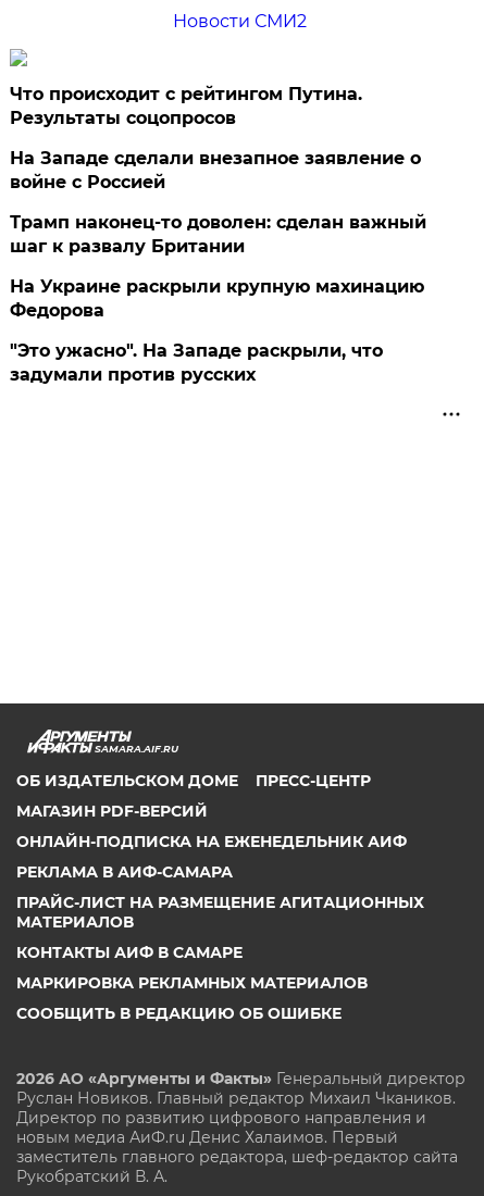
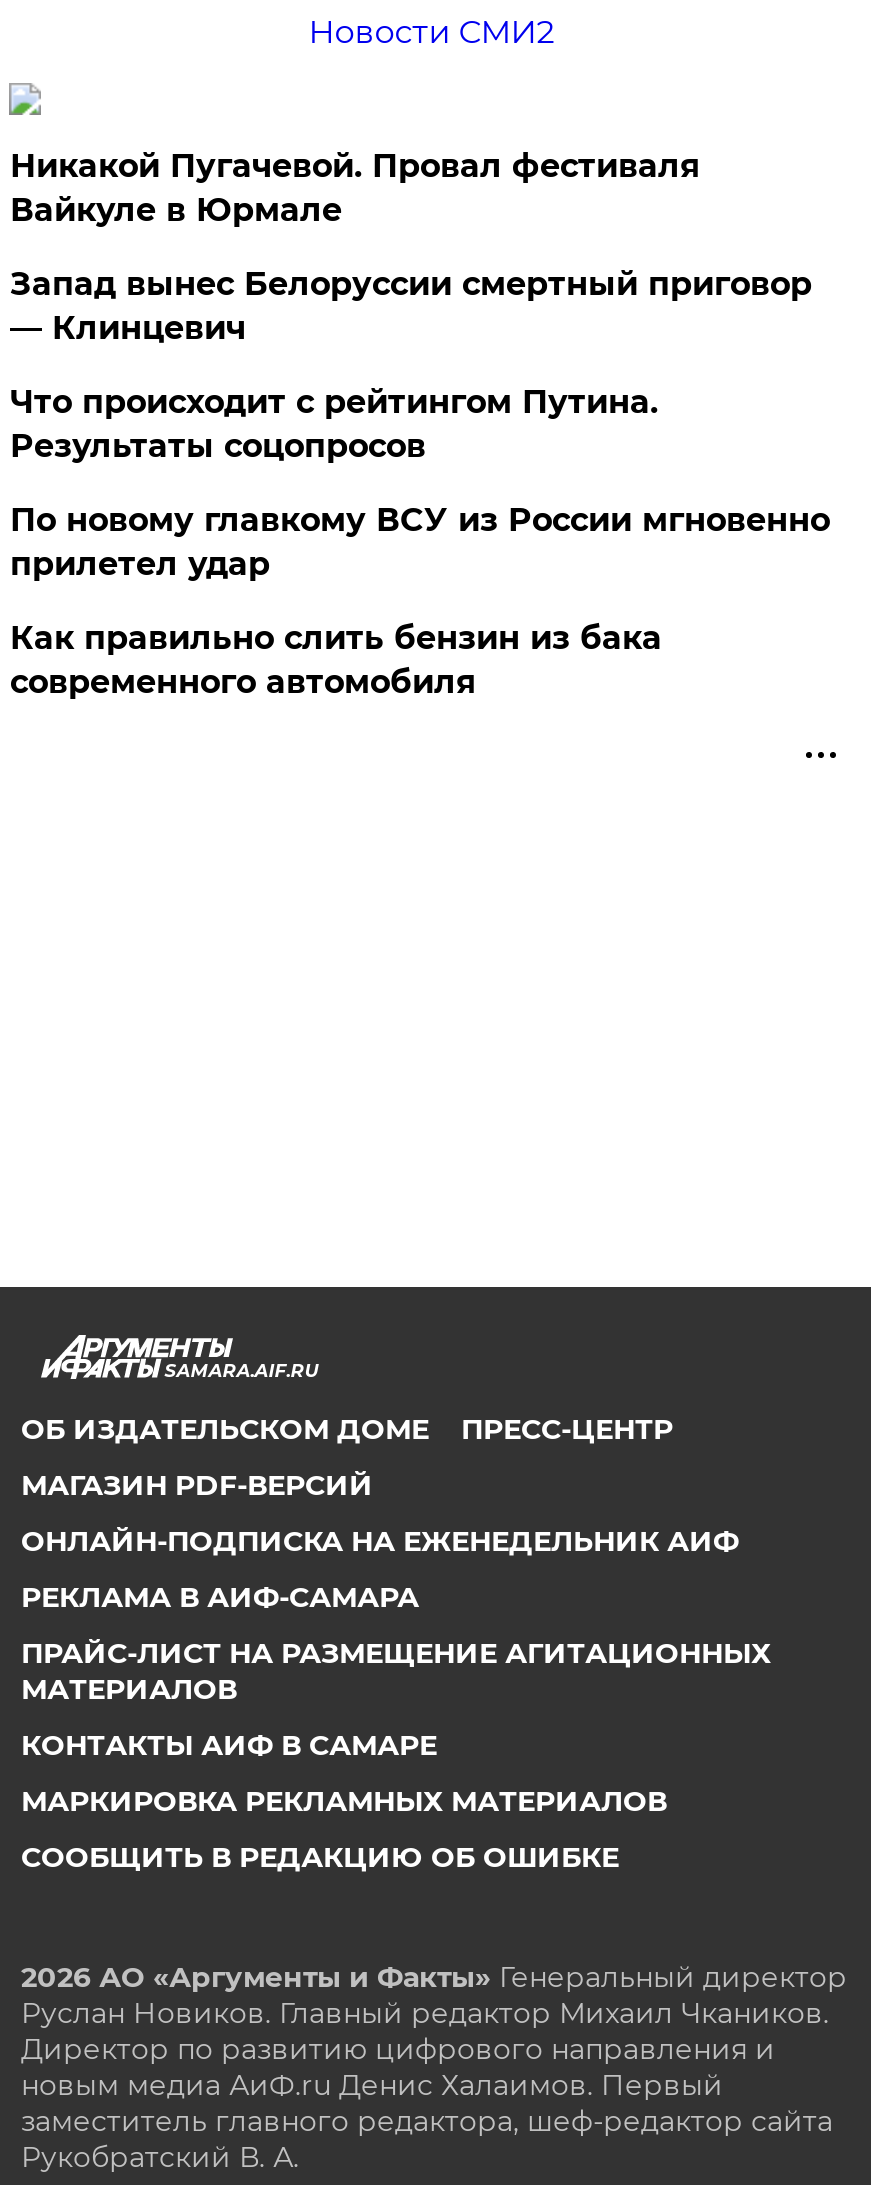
none -> [10,147,812,347] Никакой Пугачевой. Провал фестиваля | Вайкуле в Юрмале | Запад вынес Белоруссии смертный приговор | — Клинцевич
moved [10,84,363,128] -> [10,383,658,465]: Что происходит с рейтингом Путина. | Результаты соцопросов
[10,148,427,385] На Западе сделали внезапное заявление о | войне с Россией | Трамп наконец-то доволен: сделан важный | шаг к развалу Британии | На Украине раскрыли крупную махинацию | Федорова | "Это ужасно". На Западе раскрыли, что | задумали против русских -> [10,501,830,701] По новому главкому ВСУ из России мгновенно | прилетел удар | Как правильно слить бензин из бака | современного автомобиля

